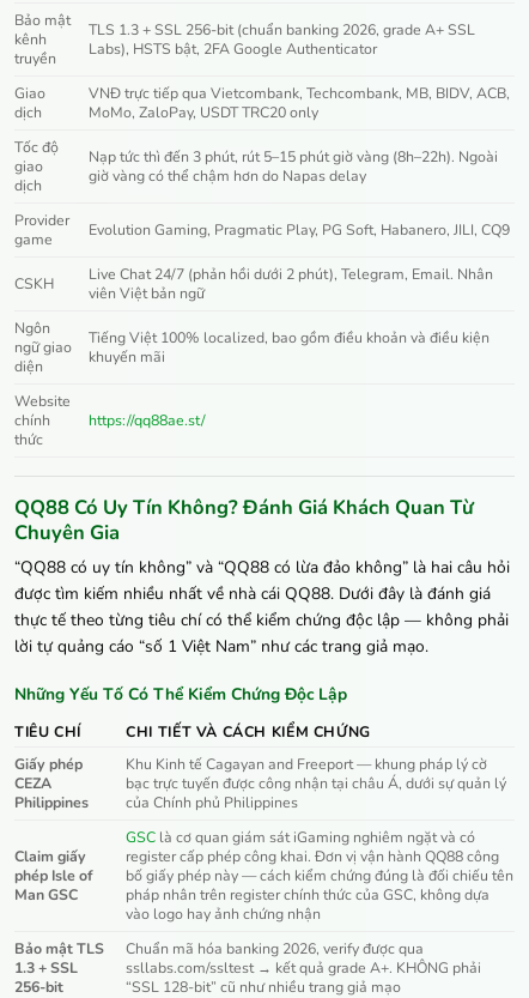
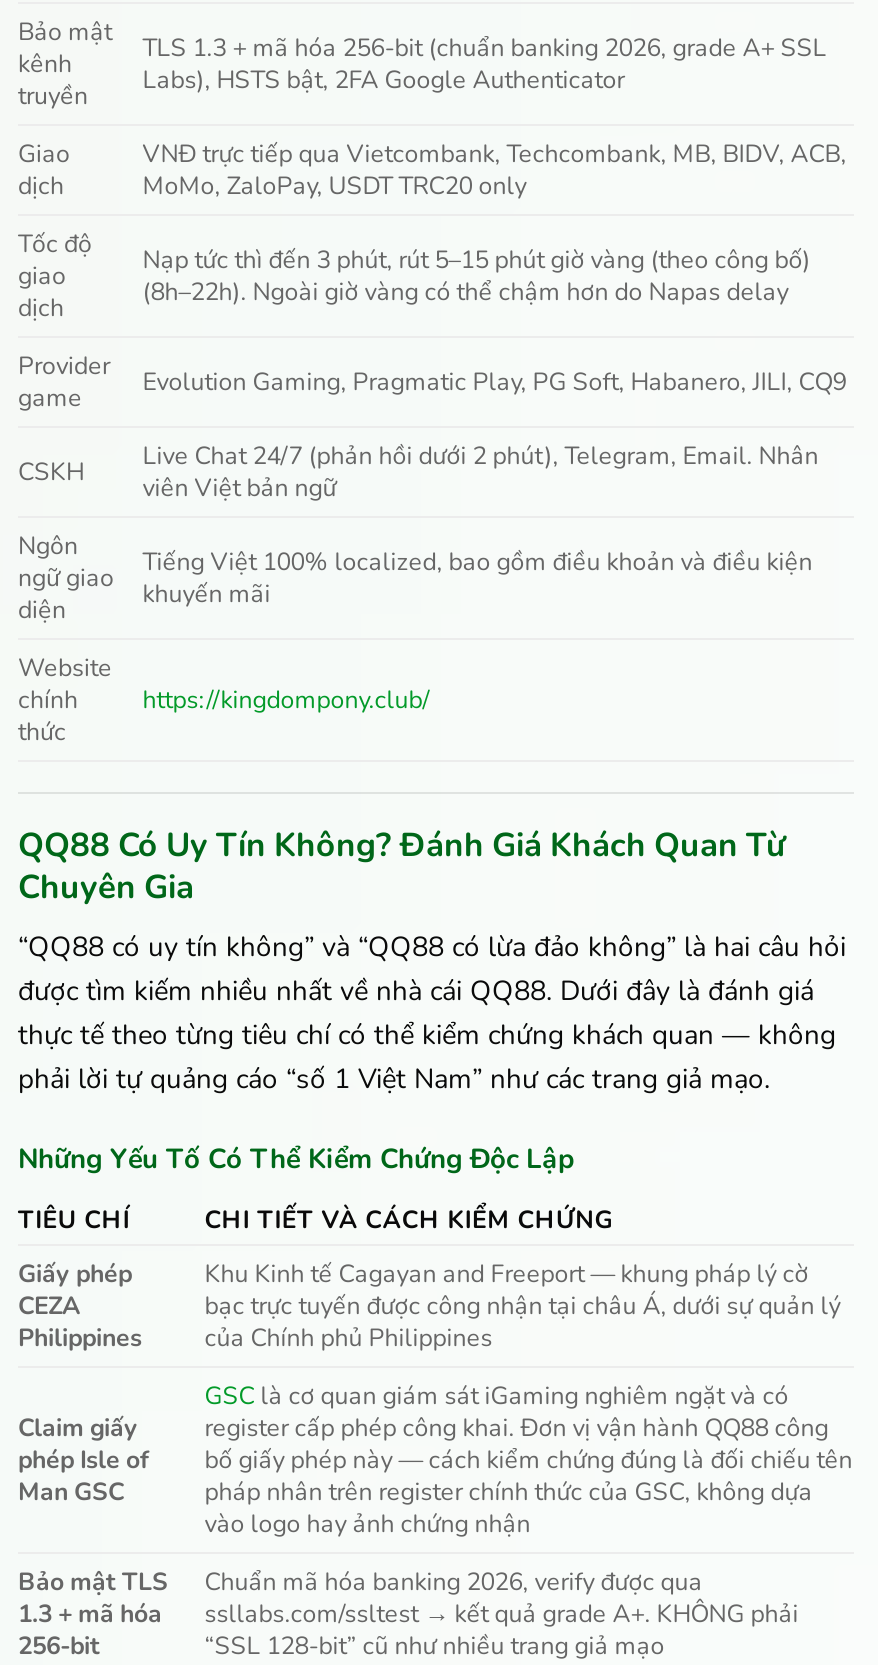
[89,19,475,40] TLS 1.3 + SSL 256-bit (chuẩn banking 2026, grade A+ SSL -> [142,31,826,65] TLS 1.3 + mã hóa 256-bit (chuẩn banking 2026, grade A+ SSL
[89,146,498,186] Nạp tức thì đến 3 phút, rút 5–15 phút giờ vàng (8h–22h). Ngoài | giờ vàng có thể chậm hơn do Napas delay -> [142,243,810,309] Nạp tức thì đến 3 phút, rút 5–15 phút giờ vàng (theo công bố) | (8h–22h). Ngoài giờ vàng có thể chậm hơn do Napas delay
[89,410,206,430] https://qq88ae.st/ -> [142,683,430,717] https://kingdompony.club/
[14,609,509,658] thực tế theo từng tiêu chí có thể kiểm chứng độc lập — không phải | lời tự quảng cáo “số 1 Việt Nam” như các trang giả mạo. -> [18,1015,836,1097] thực tế theo từng tiêu chí có thể kiểm chứng khách quan — không | phải lời tự quảng cáo “số 1 Việt Nam” như các trang giả mạo.
[14,957,78,978] 1.3 + SSL -> [18,1597,162,1631] 1.3 + mã hóa

